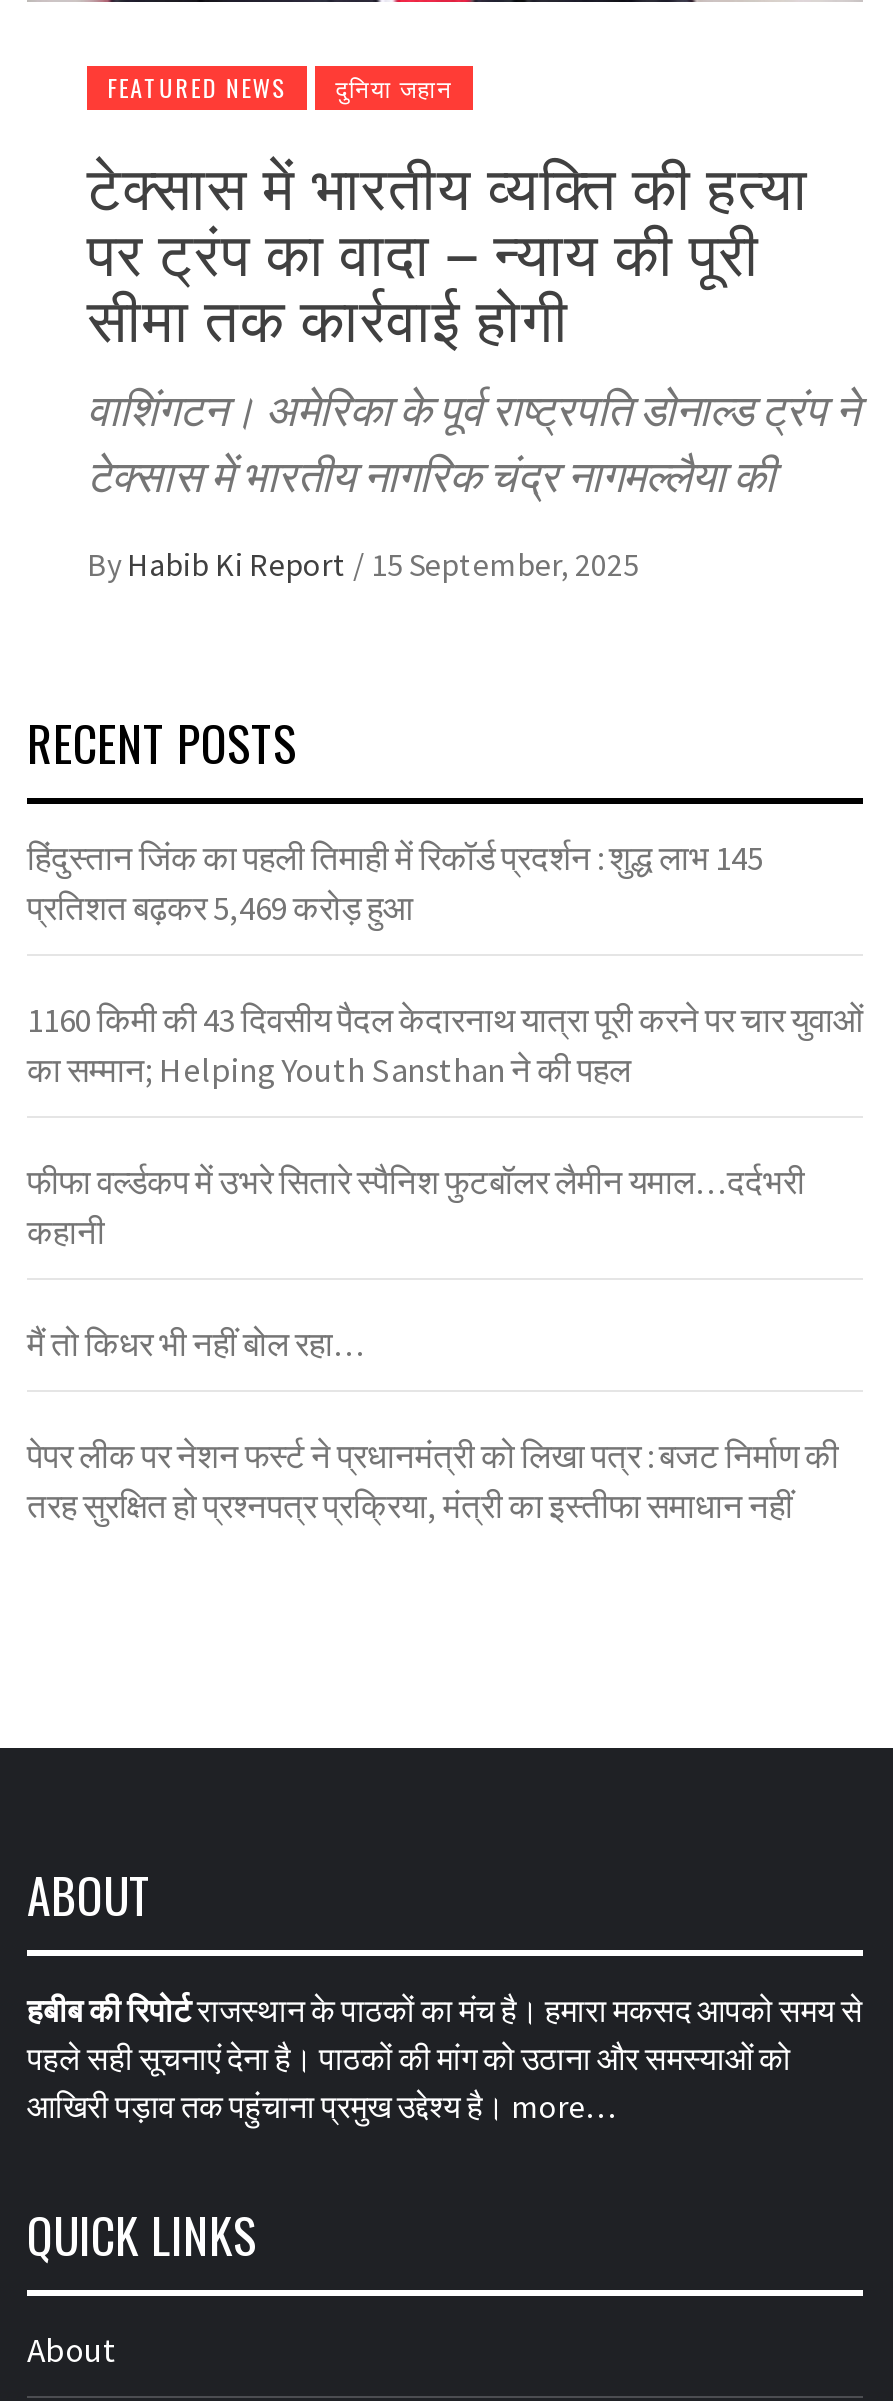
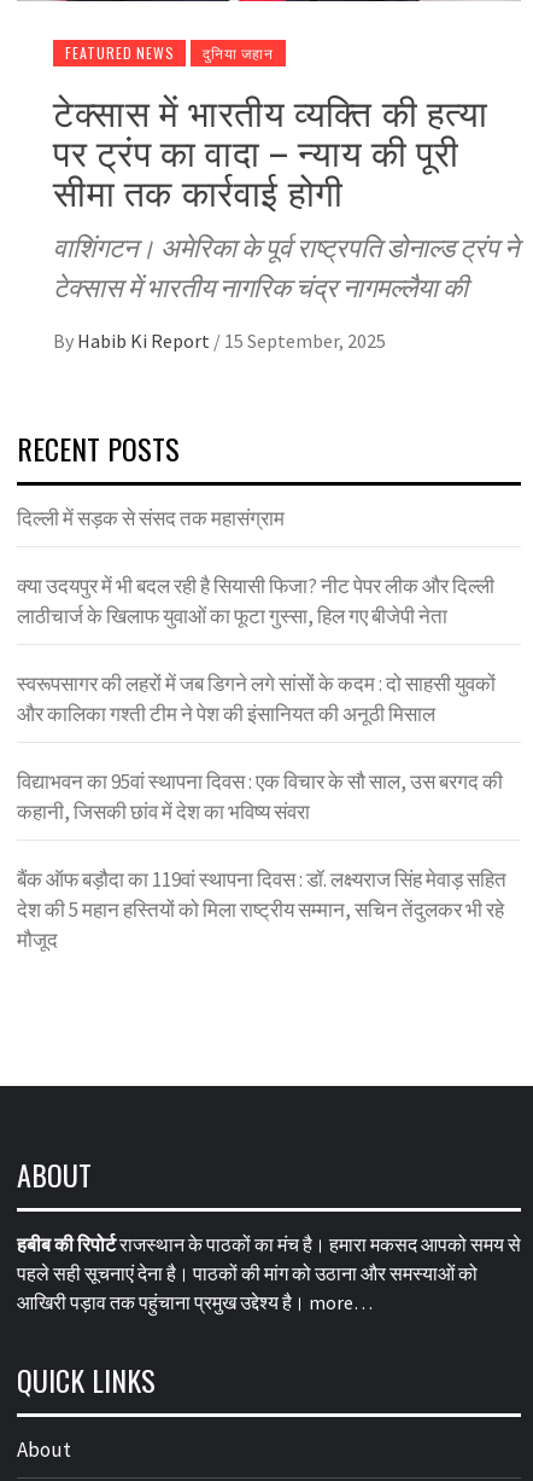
[27,836,763,930] हिंदुस्तान जिंक का पहली तिमाही में रिकॉर्ड प्रदर्शन : शुद्ध लाभ 145 | प्रतिशत बढ़कर 5,469 करोड़ हुआ -> [17,505,285,532] दिल्ली में सड़क से संसद तक महासंग्राम
[27,998,863,1092] 1160 किमी की 43 दिवसीय पैदल केदारनाथ यात्रा पूरी करने पर चार युवाओं | का सम्मान; Helping Youth Sansthan ने की पहल -> [17,573,494,629] क्या उदयपुर में भी बदल रही है सियासी फिजा? नीट पेपर लीक और दिल्ली | लाठीचार्ज के खिलाफ युवाओं का फूटा गुस्सा, हिल गए बीजेपी नेता
[27,1160,805,1254] फीफा वर्ल्डकप में उभरे सितारे स्पैनिश फुटबॉलर लैमीन यमाल…दर्दभरी | कहानी -> [17,671,496,727] स्वरूपसागर की लहरों में जब डिगने लगे सांसों के कदम : दो साहसी युवकों | और कालिका गश्ती टीम ने पेश की इंसानियत की अनूठी मिसाल
[27,1322,365,1366] मैं तो किधर भी नहीं बोल रहा… -> [17,768,503,825] विद्याभवन का 95वां स्थापना दिवस : एक विचार के सौ साल, उस बरगद की | कहानी, जिसकी छांव में देश का भविष्य संवरा
[27,1434,839,1528] पेपर लीक पर नेशन फर्स्ट ने प्रधानमंत्री को लिखा पत्र : बजट निर्माण की | तरह सुरक्षित हो प्रश्नपत्र प्रक्रिया, मंत्री का इस्तीफा समाधान नहीं -> [17,866,506,953] बैंक ऑफ बड़ौदा का 119वां स्थापना दिवस : डॉ. लक्ष्यराज सिंह मेवाड़ सहित | देश की 5 महान हस्तियों को मिला राष्ट्रीय सम्मान, सचिन तेंदुलकर भी रहे | मौजूद

